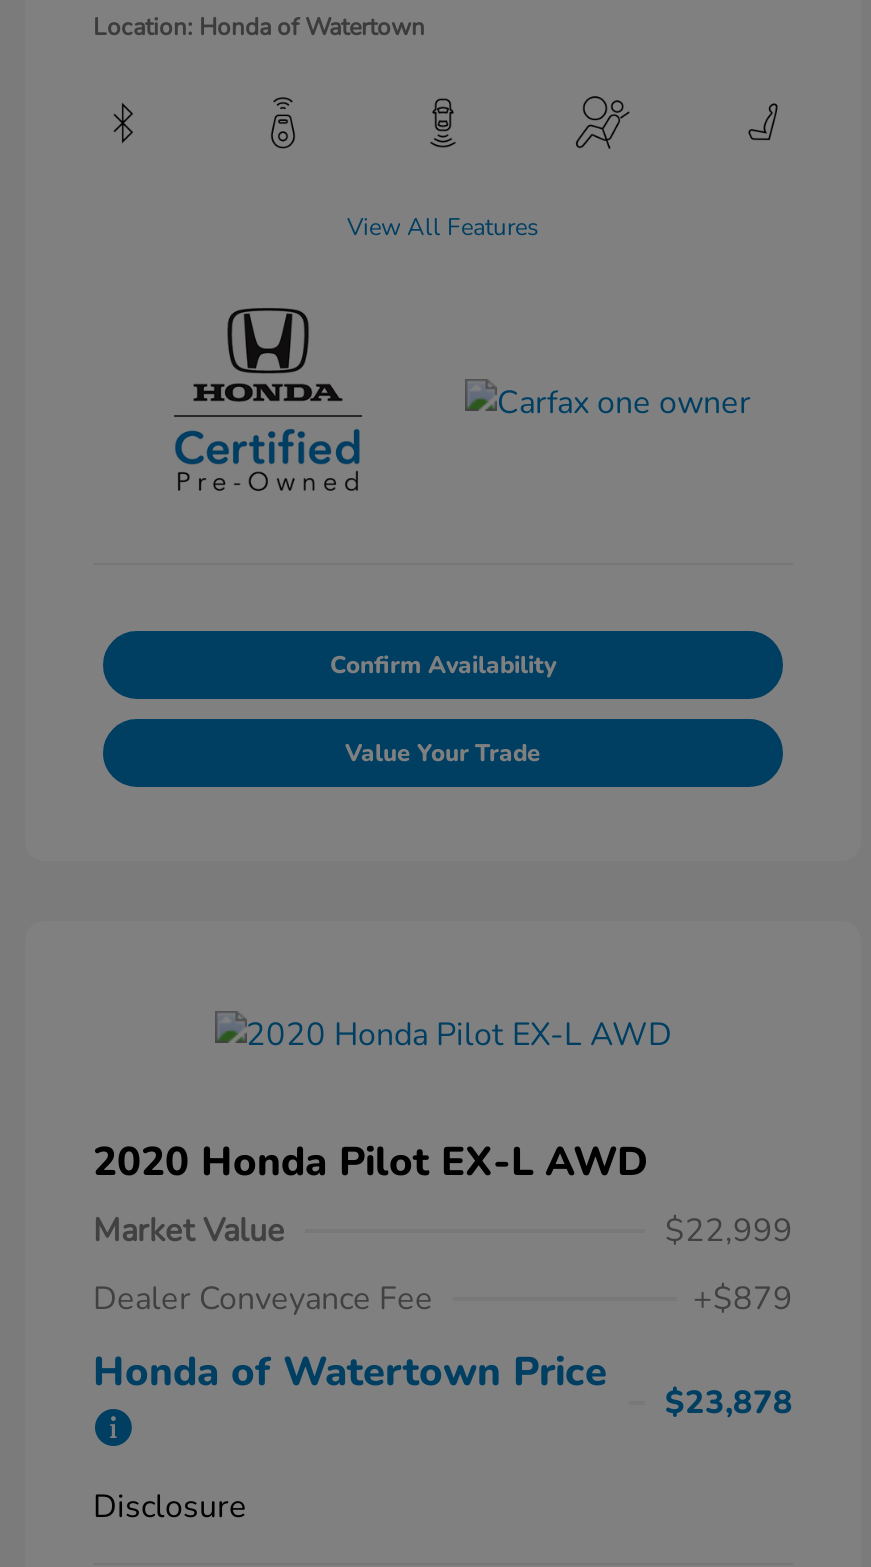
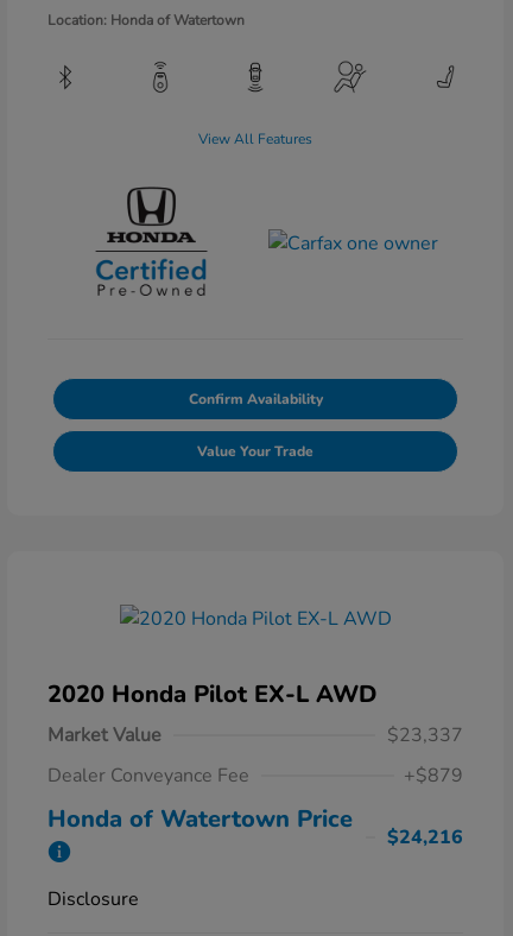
[665,1210,793,1254] $22,999 -> [387,723,463,749] $23,337
[665,1382,793,1426] $23,878 -> [387,825,463,851] $24,216

